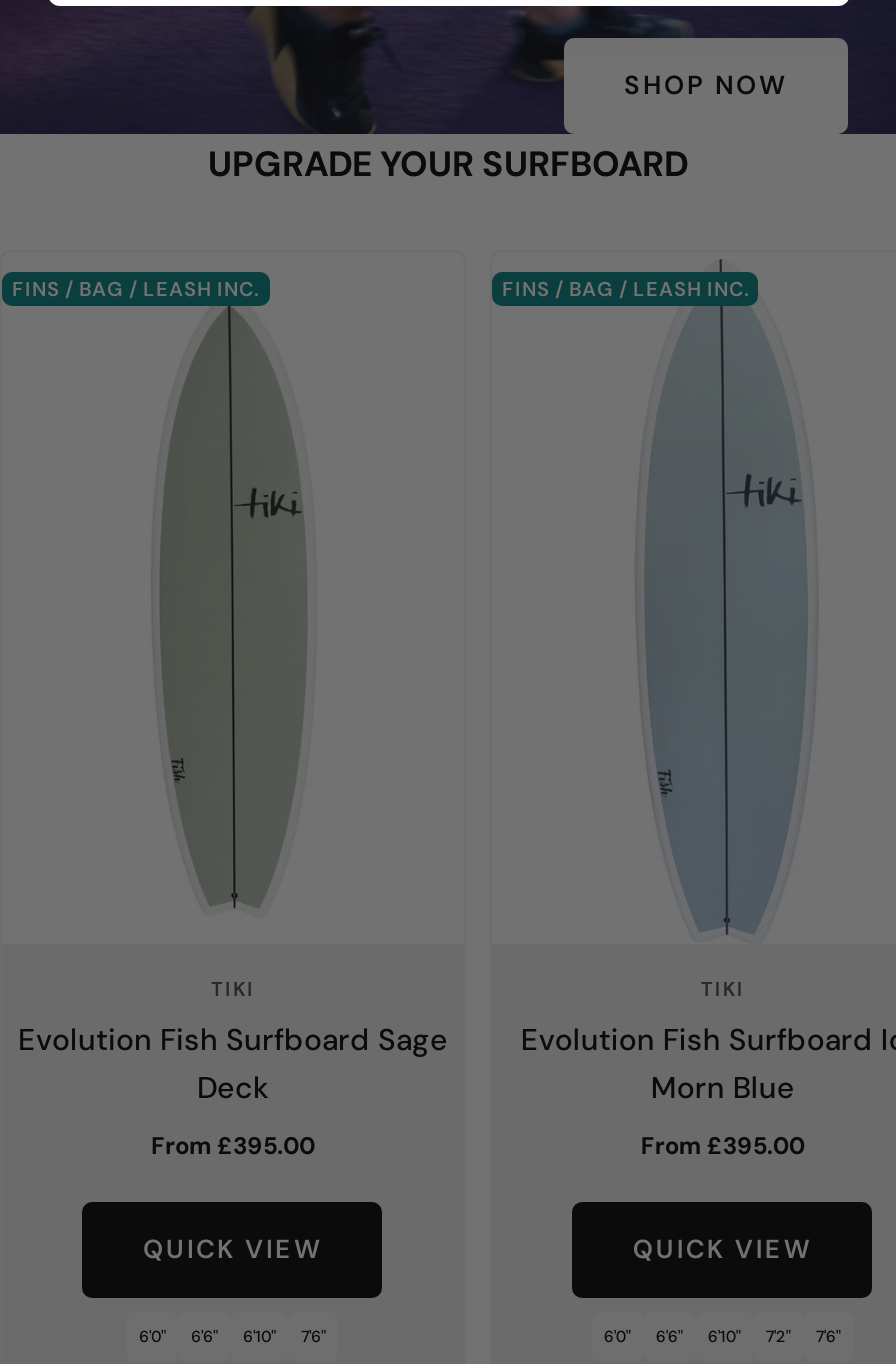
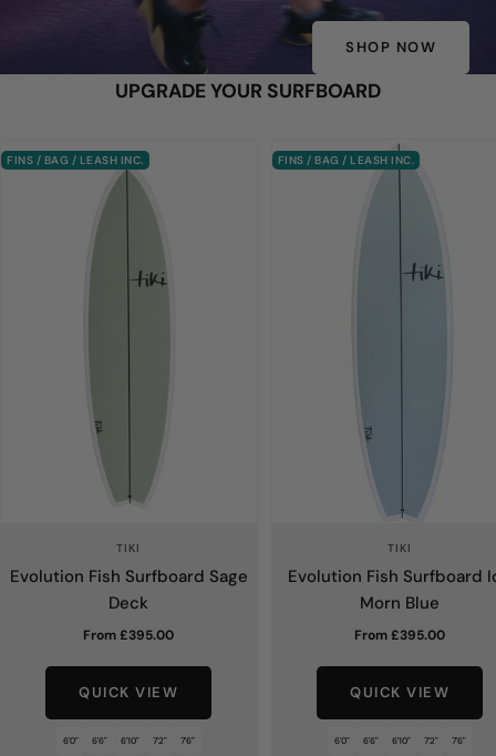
none -> [153,735,167,746] 7'2"

